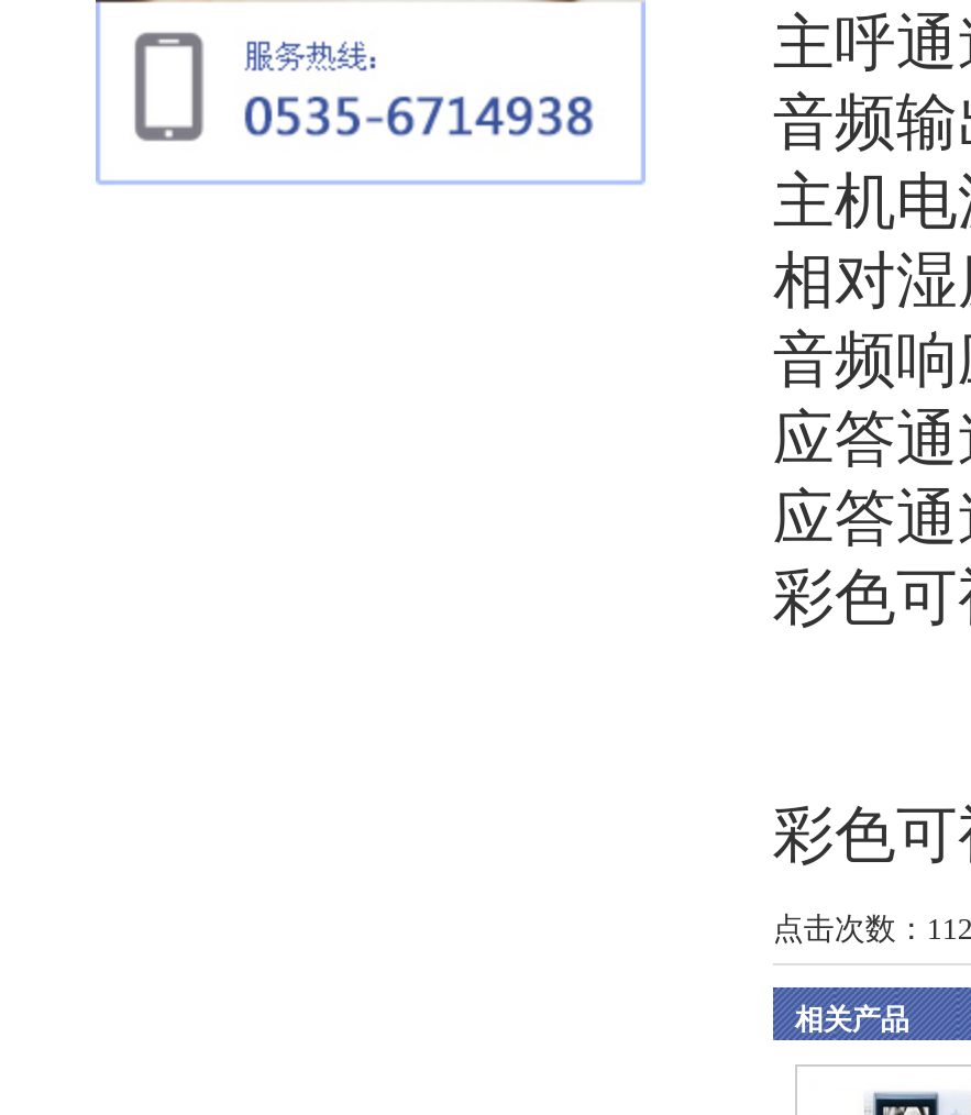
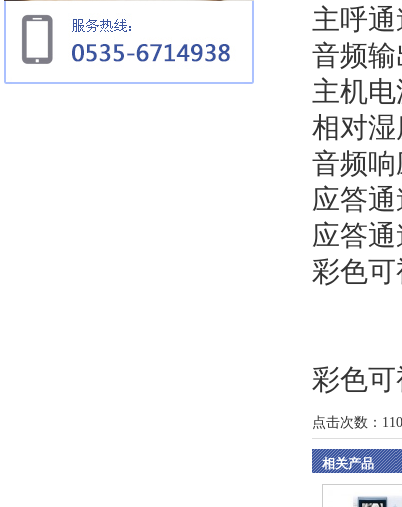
[773,913,971,946] 点击次数：112 -> [312,415,402,430] 点击次数：110

